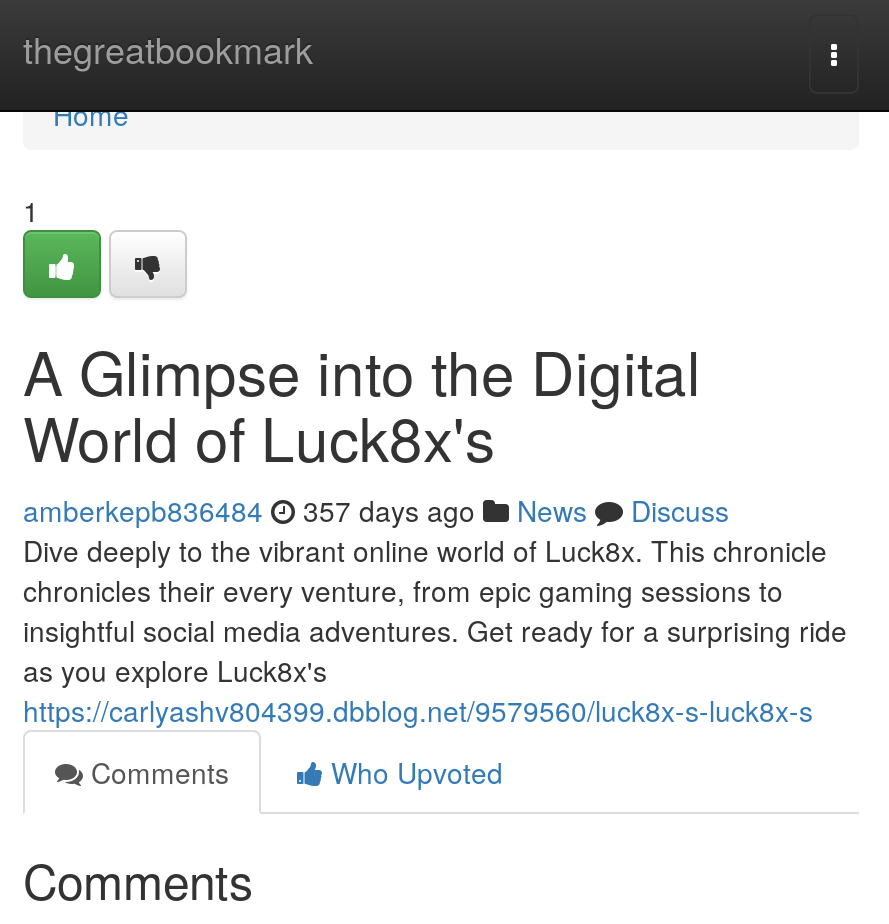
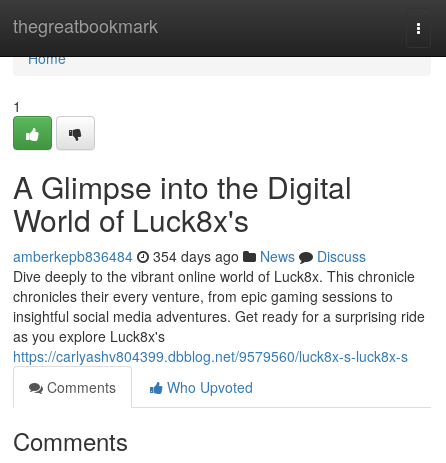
[23,490,729,530] amberkepb836484 357 days ago News Discuss -> [13,246,366,266] amberkepb836484 354 days ago News Discuss

